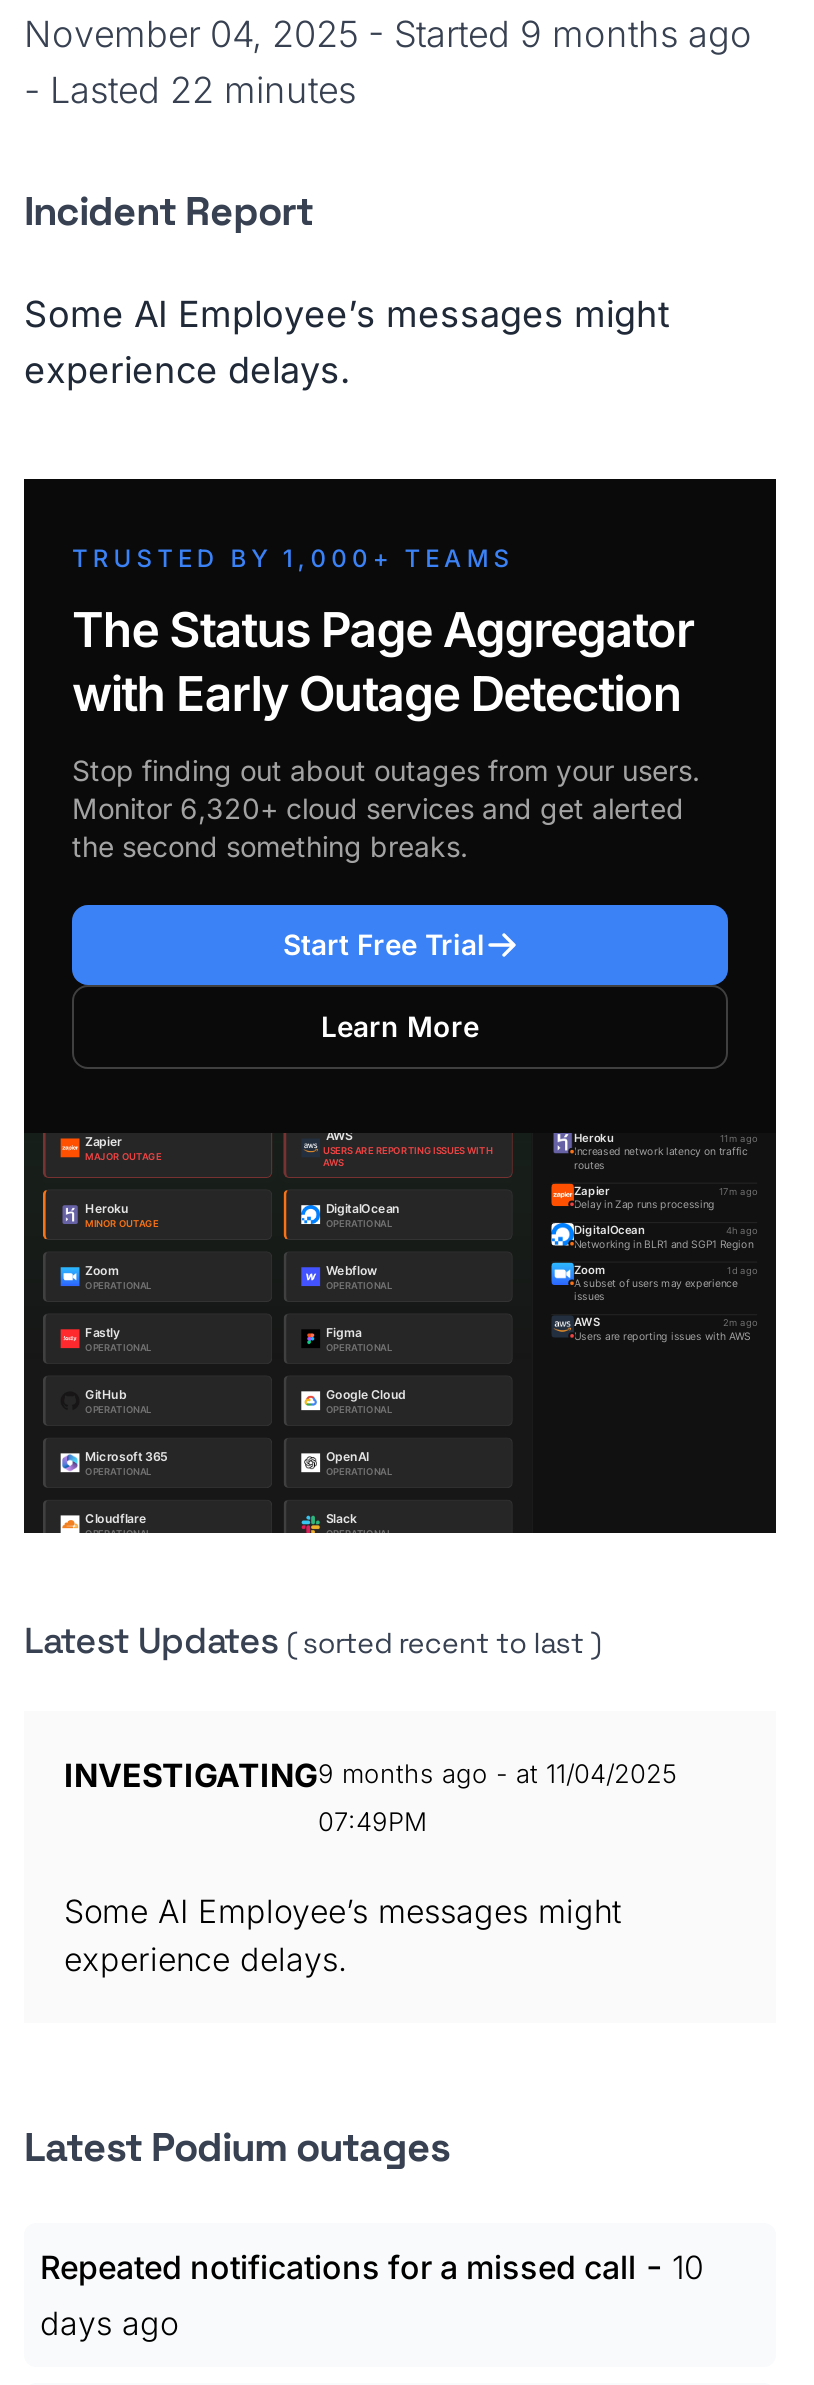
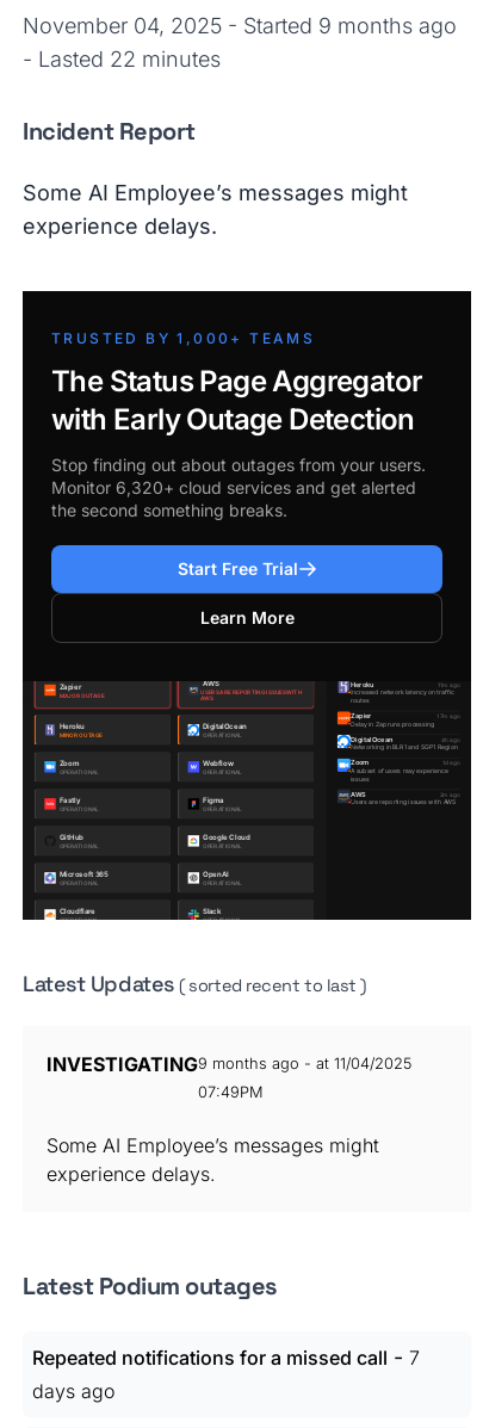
[40,2245,704,2287] Repeated notifications for a missed call - 10 -> [32,1344,420,1370] Repeated notifications for a missed call - 7

